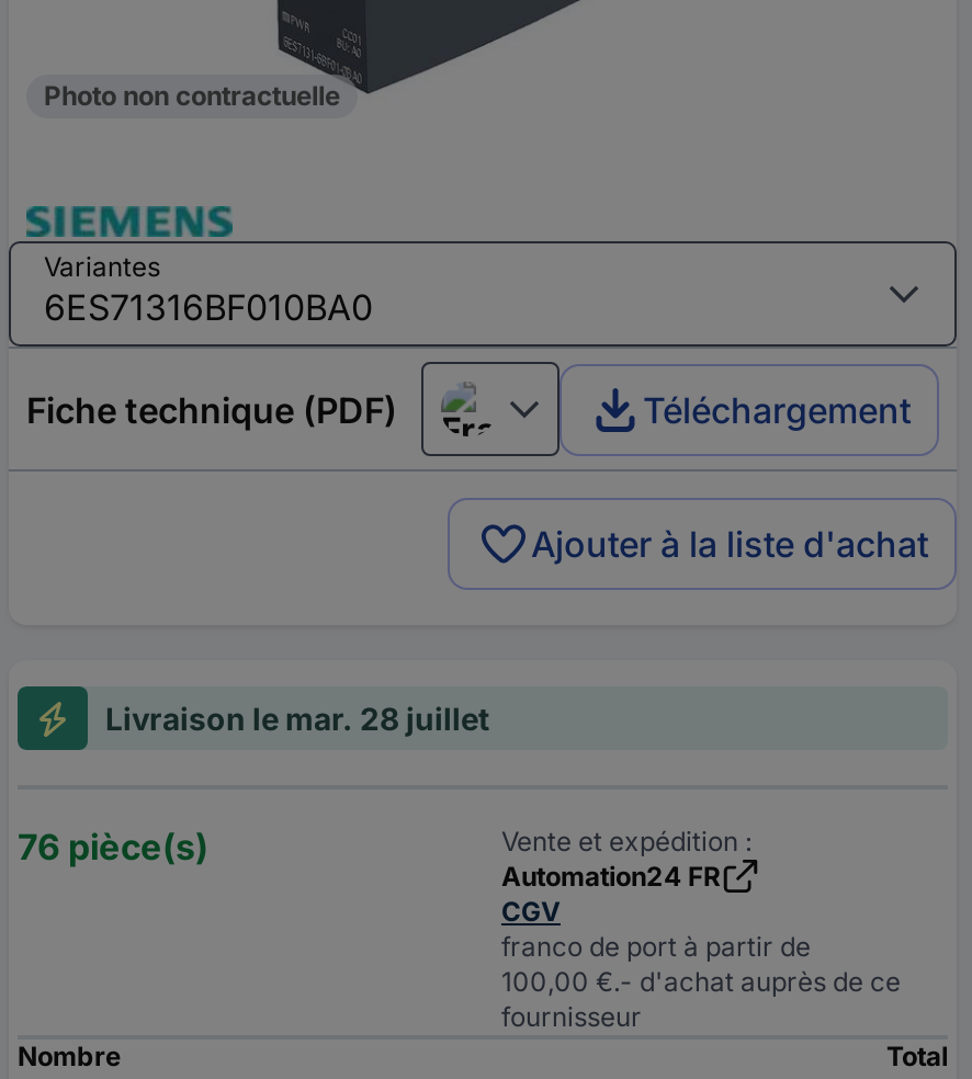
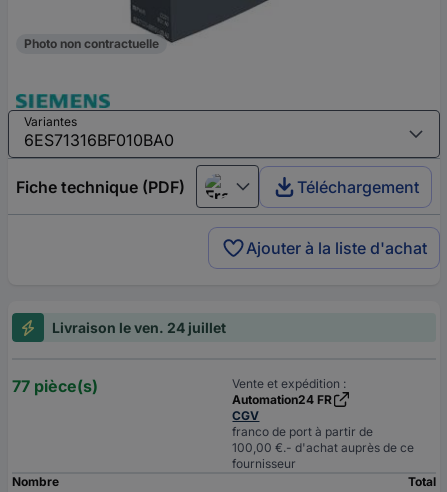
[105,700,489,738] Livraison le mar. 28 juillet -> [52,319,226,336] Livraison le ven. 24 juillet
[18,825,208,869] 76 pièce(s) -> [12,376,98,396] 77 pièce(s)

